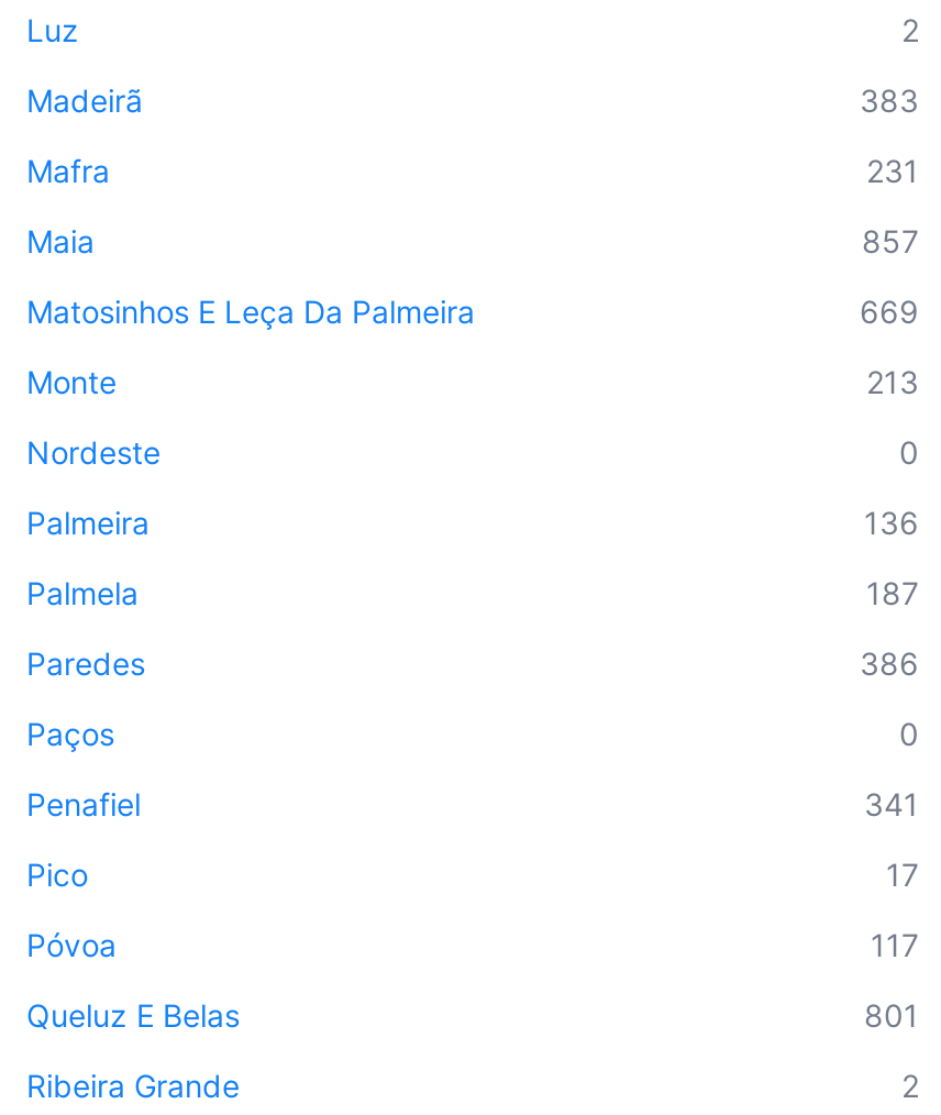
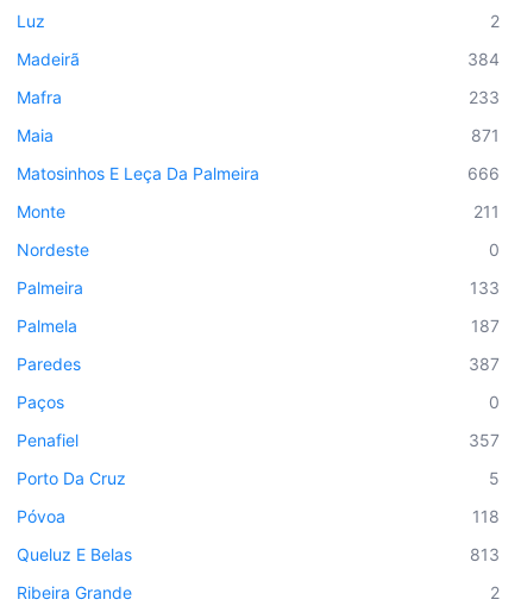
[860,80,919,118] 383 -> [467,48,500,69] 384
[866,151,919,188] 231 -> [469,86,500,107] 233
[862,221,919,259] 857 -> [471,125,500,145] 871
[860,292,919,329] 669 -> [467,163,500,183] 666
[866,362,919,399] 213 -> [473,201,500,221] 211
[864,503,919,540] 136 -> [470,277,500,297] 133
[860,643,919,681] 386 -> [469,353,500,373] 387
[864,784,919,822] 341 -> [469,429,500,450] 357
[26,855,919,892] Pico | 17 -> [17,467,500,488] Porto Da Cruz | 5
[871,925,919,962] 117 -> [472,506,500,526] 118
[864,995,919,1033] 801 -> [470,544,500,564] 813

